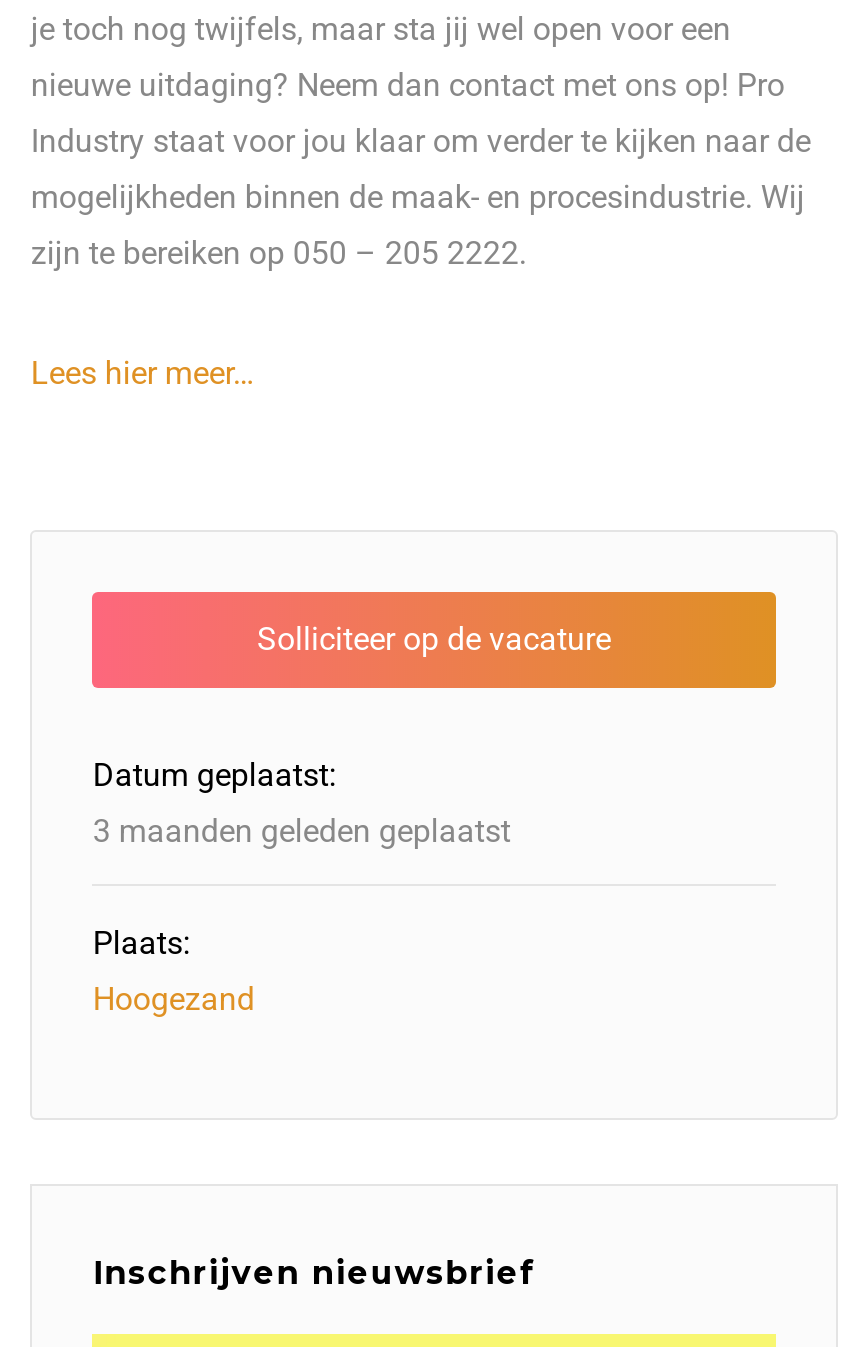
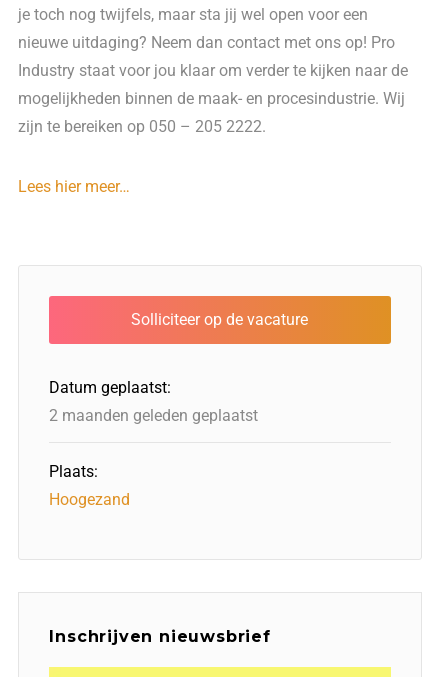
[93,812,511,850] 3 maanden geleden geplaatst -> [49,406,258,425] 2 maanden geleden geplaatst

